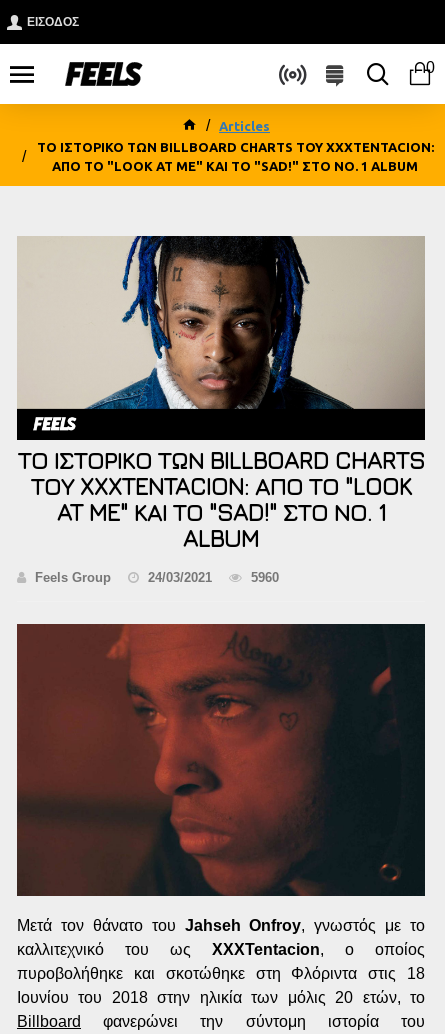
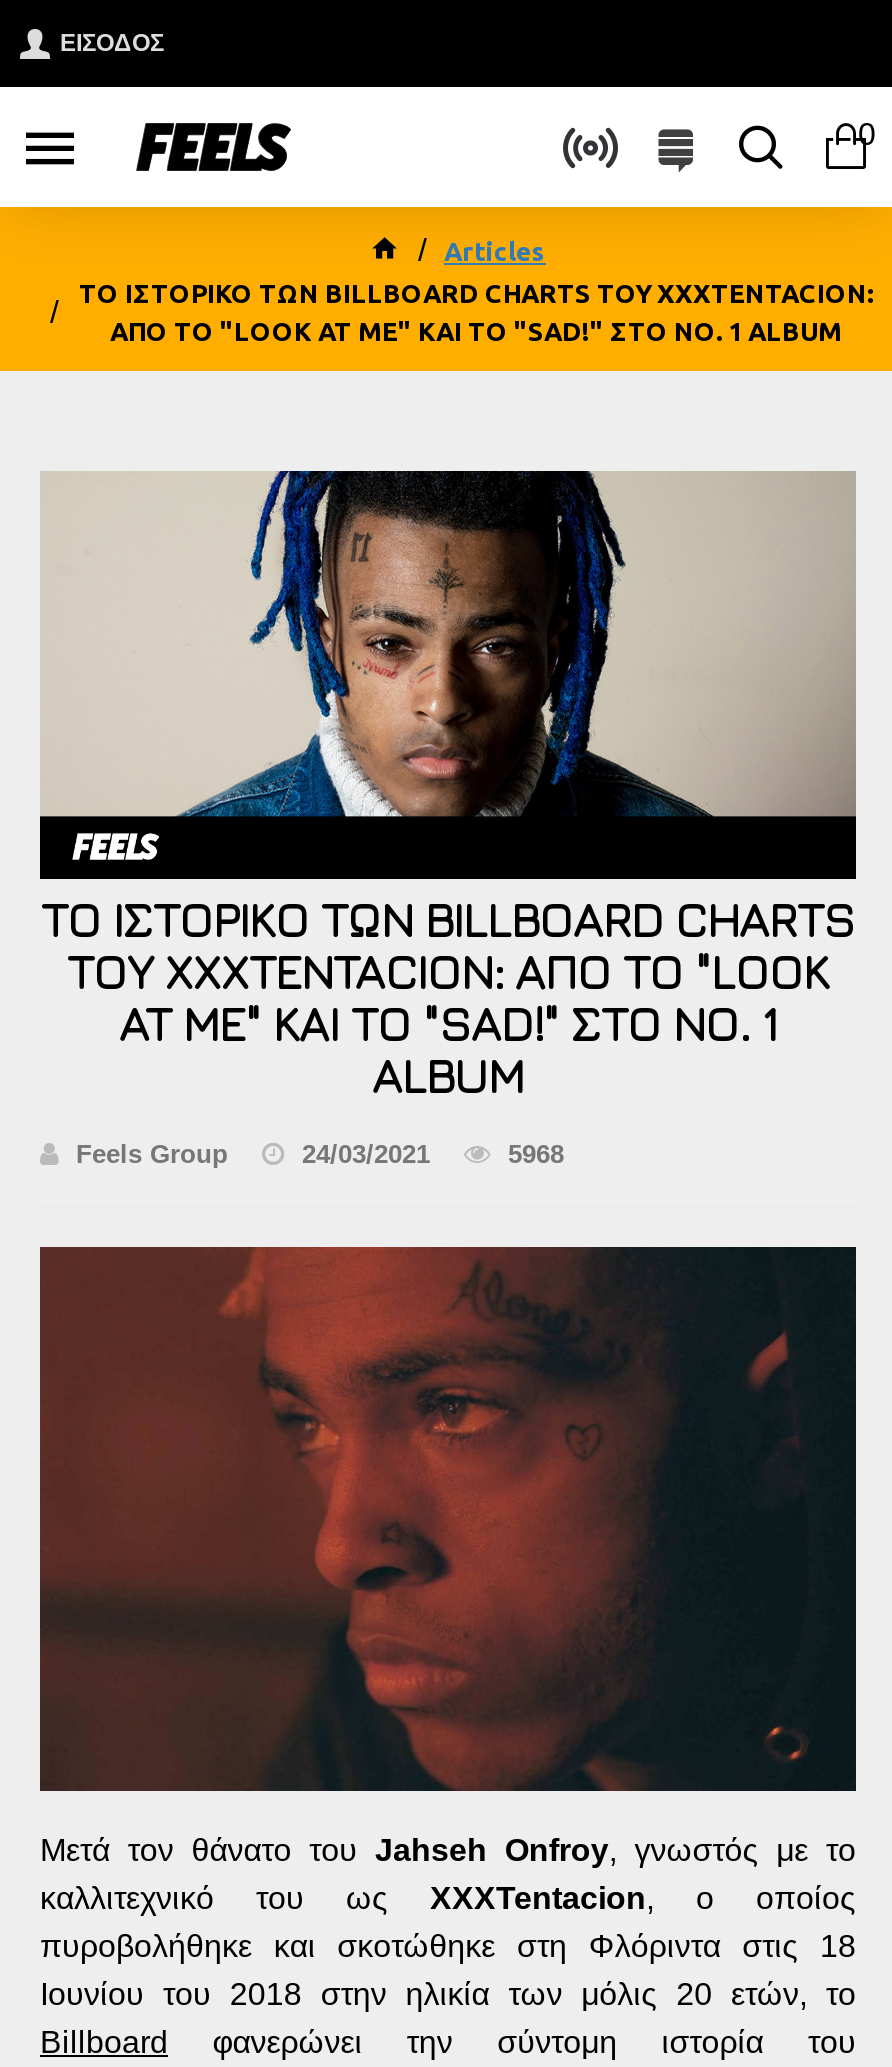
[251,570,279,585] 5960 -> [508,1139,564,1169] 5968

